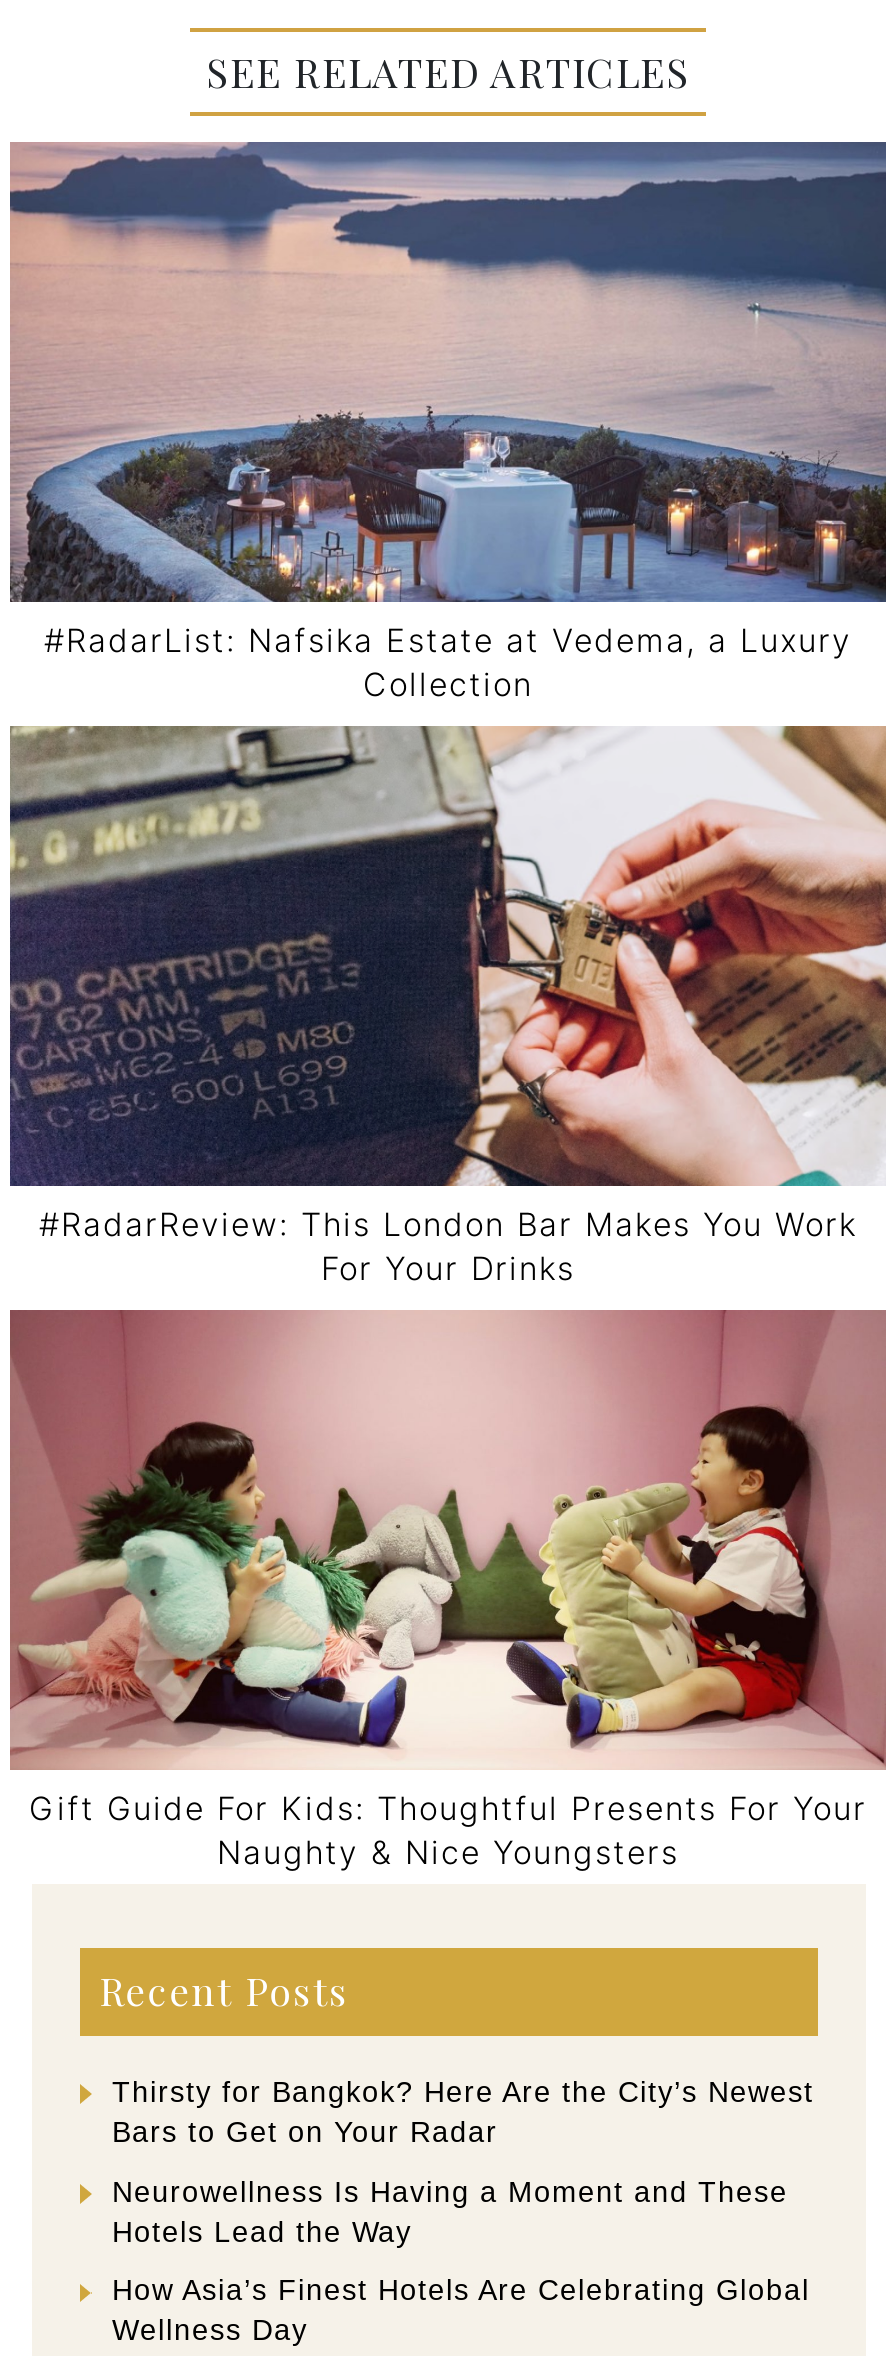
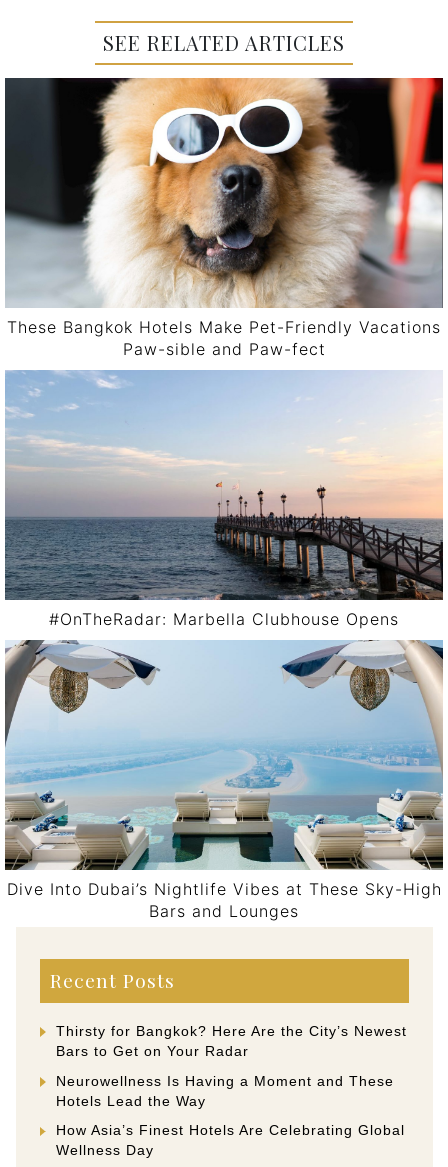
[10,140,888,704] [image] | #RadarList: Nafsika Estate at Vedema, a Luxury | Collection -> [5,77,444,359] [image] | These Bangkok Hotels Make Pet-Friendly Vacations | Paw-sible and Paw-fect
[8,724,888,1288] [image] | #RadarReview: This London Bar Makes You Work | For Your Drinks -> [5,370,444,629] [image] | #OnTheRadar: Marbella Clubhouse Opens
[10,1308,886,1872] [image] | Gift Guide For Kids: Thoughtful Presents For Your | Naughty & Nice Youngsters -> [5,640,444,921] [image] | Dive Into Dubai’s Nightlife Vibes at These Sky-High | Bars and Lounges

